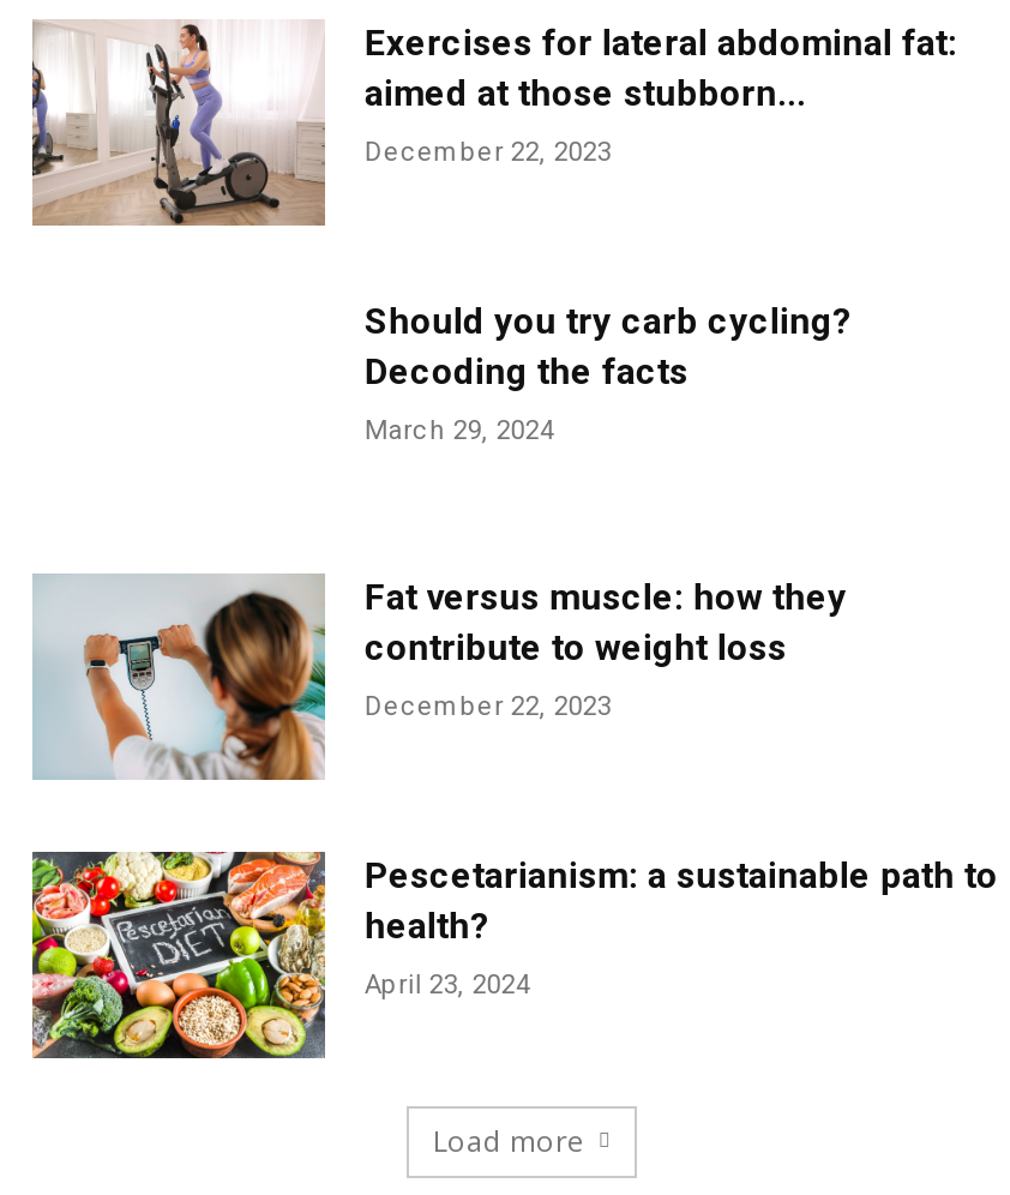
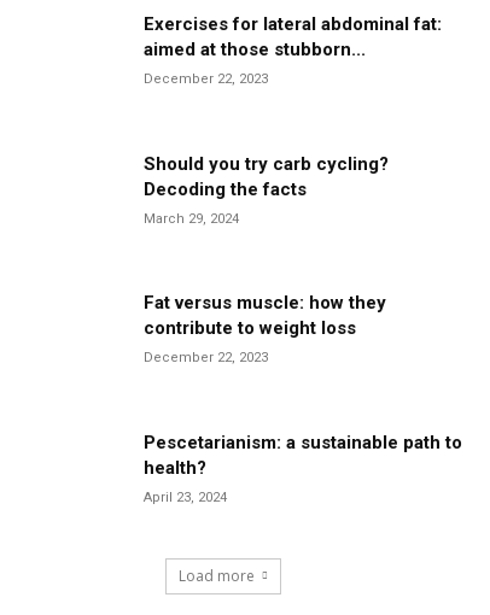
[30,19,327,228] [image] -> none
[32,574,327,782] [image] -> none
[30,849,327,1061] [image] -> none

